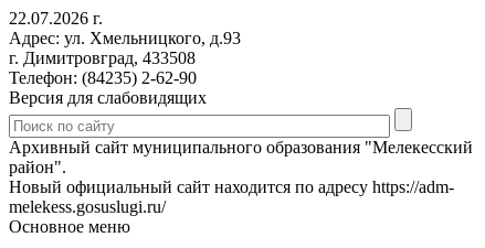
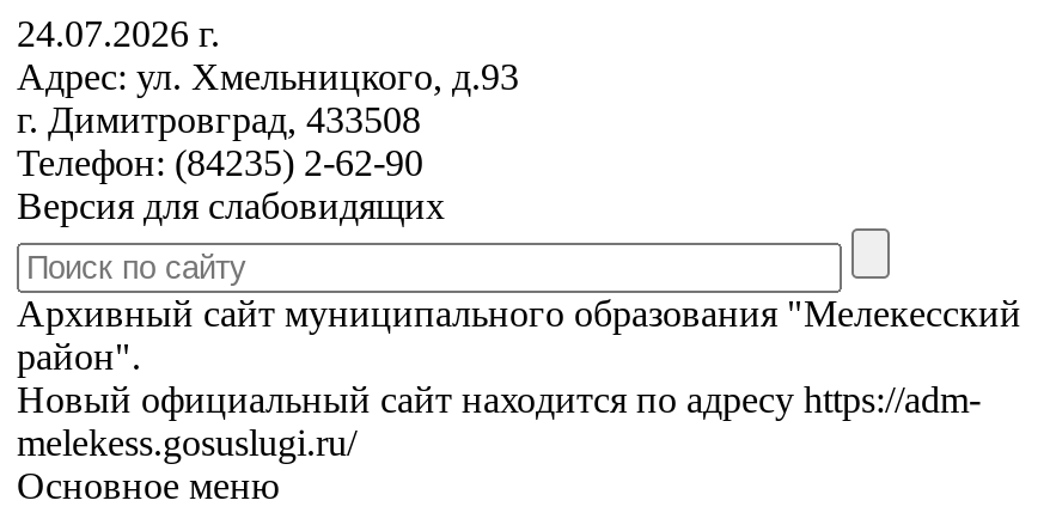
[9,9,103,28] 22.07.2026 г. -> [17,13,220,54] 24.07.2026 г.

